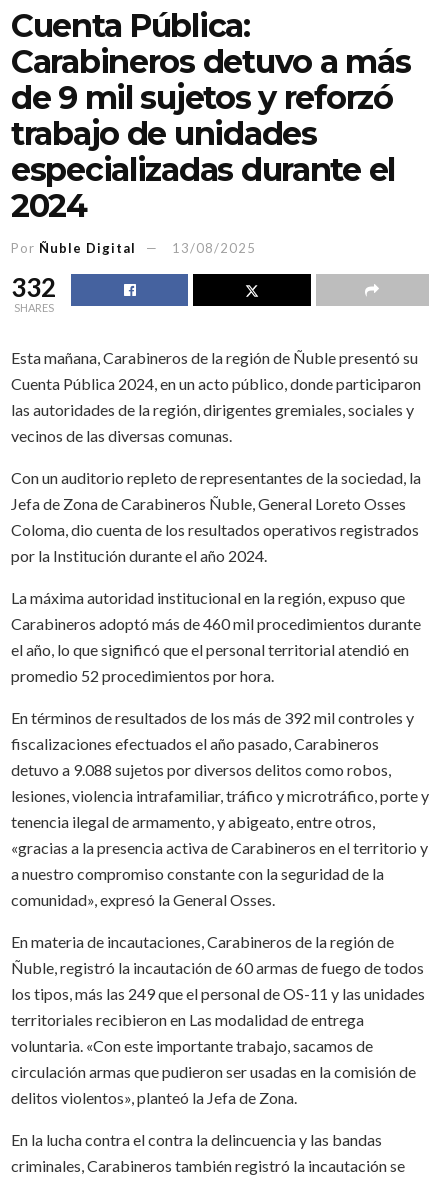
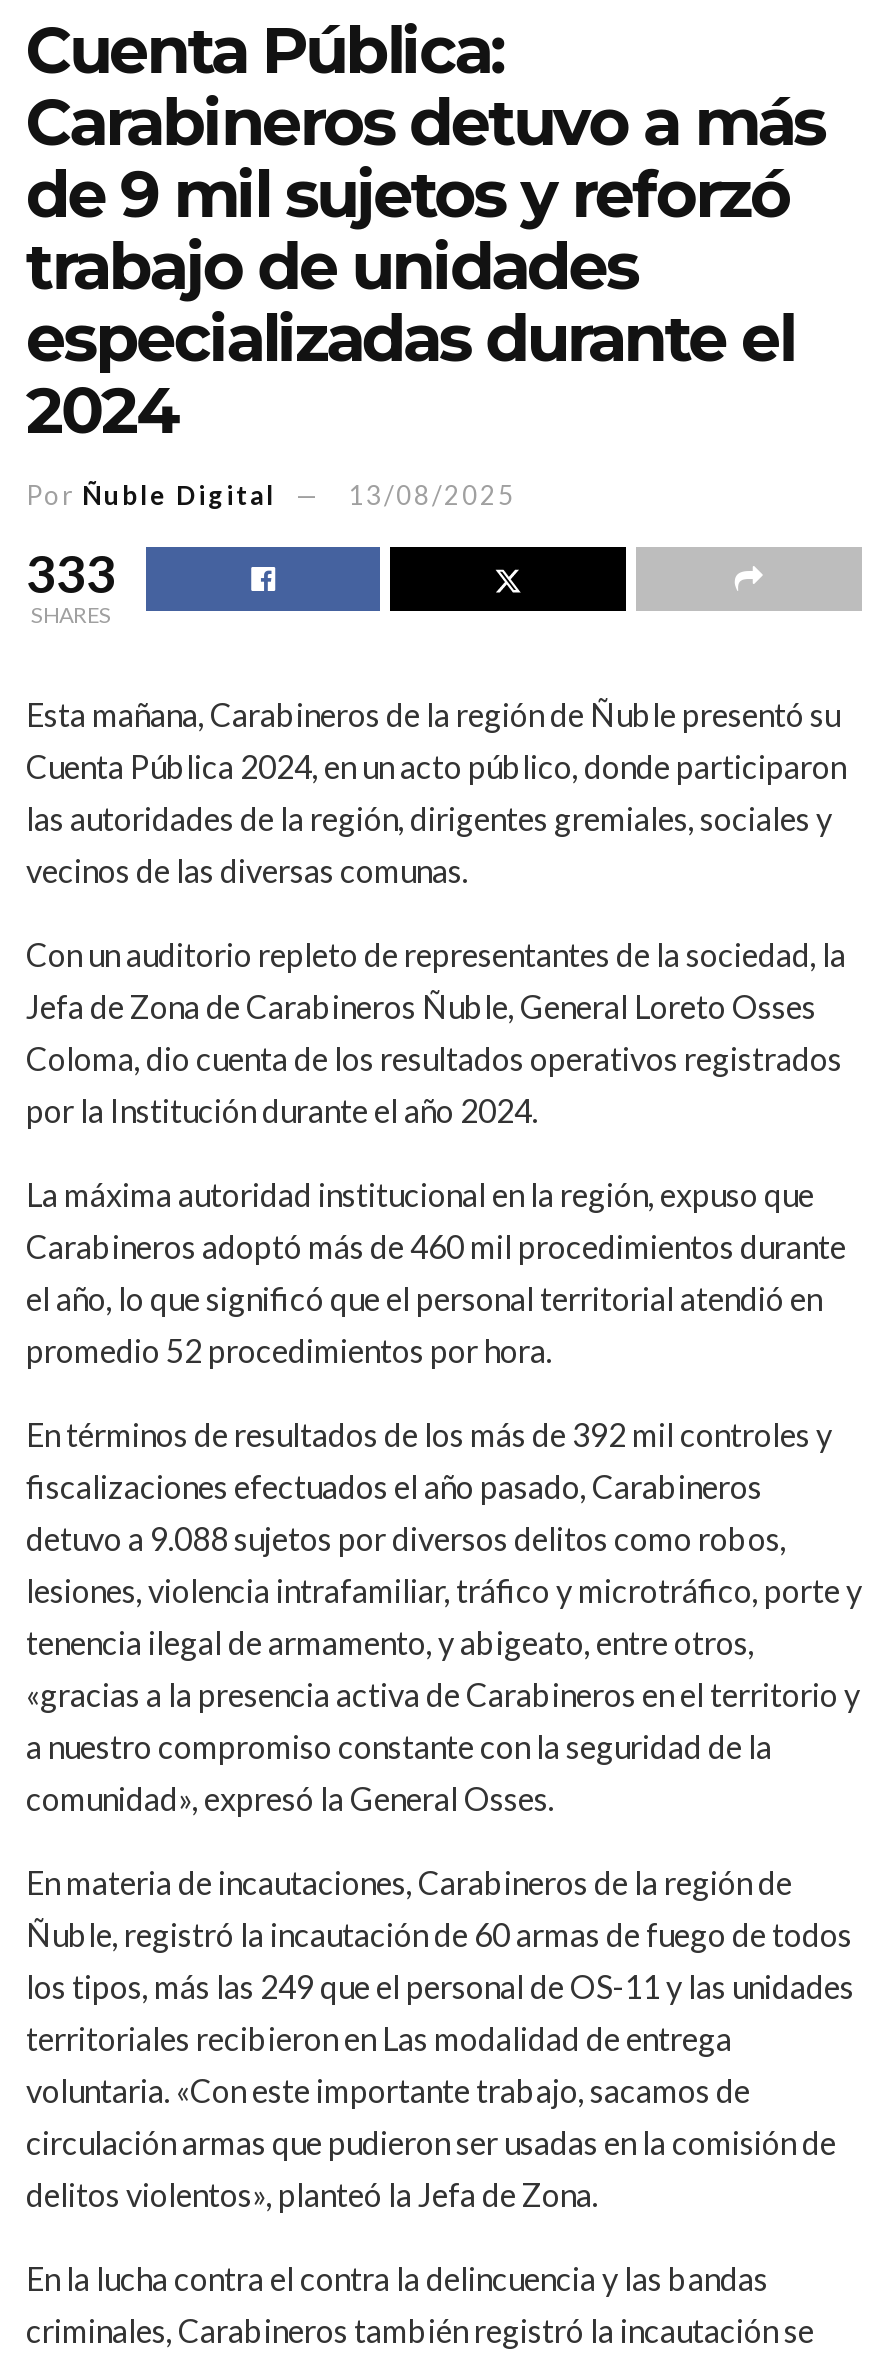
[11,271,56,303] 332 -> [26,541,116,605] 333

